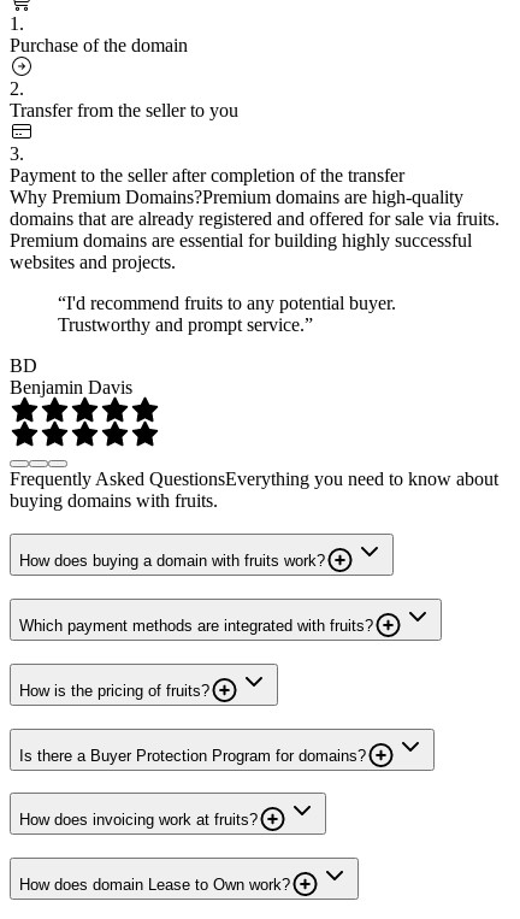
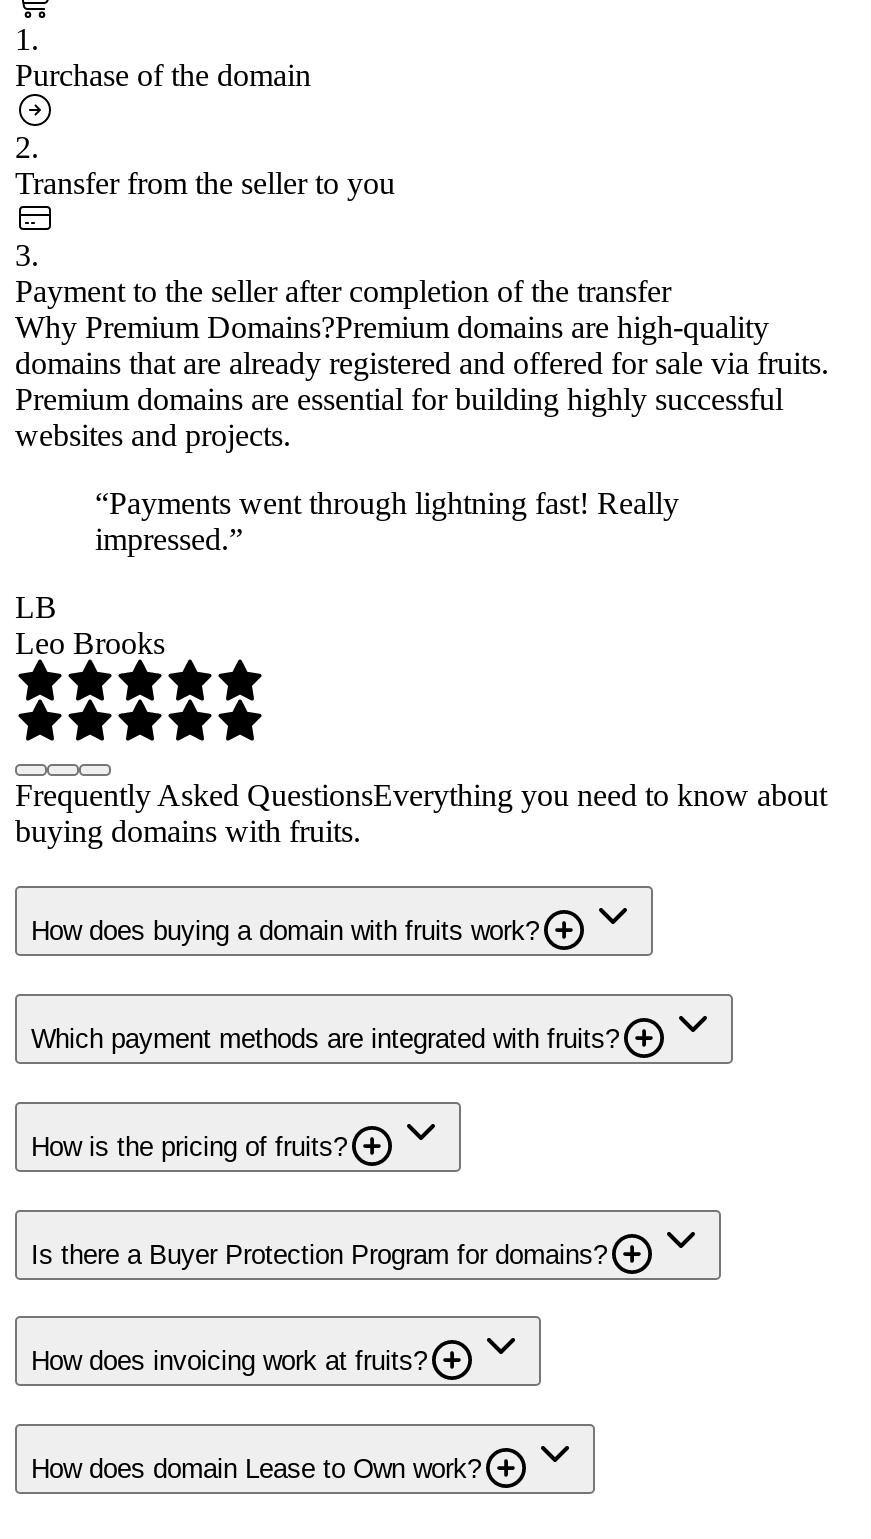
[58,292,396,334] “I'd recommend fruits to any potential buyer. | Trustworthy and prompt service.” -> [95,485,679,555] “Payments went through lightning fast! Really | impressed.”
[10,355,132,397] BD | Benjamin Davis -> [15,589,165,659] LB | Leo Brooks

